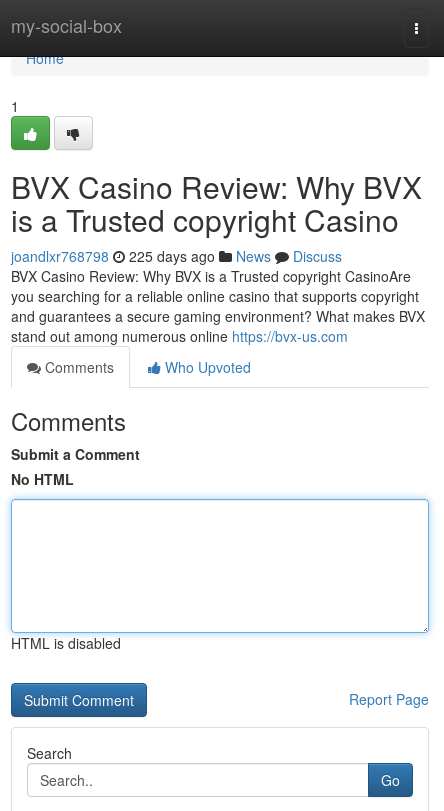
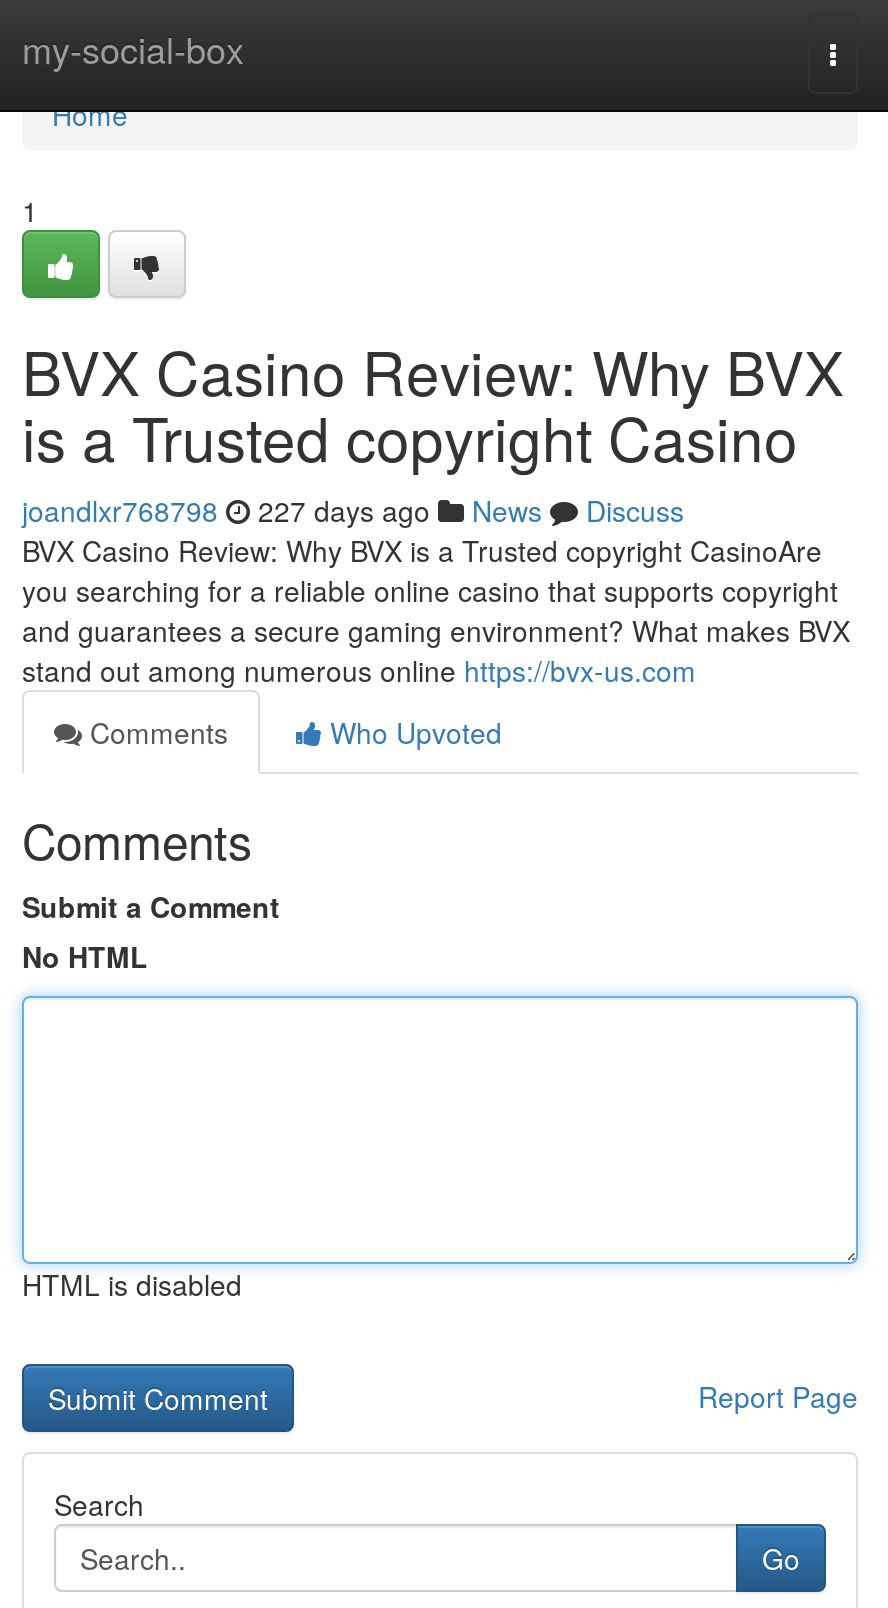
[11,246,342,266] joandlxr768798 225 days ago News Discuss -> [22,490,684,530] joandlxr768798 227 days ago News Discuss

